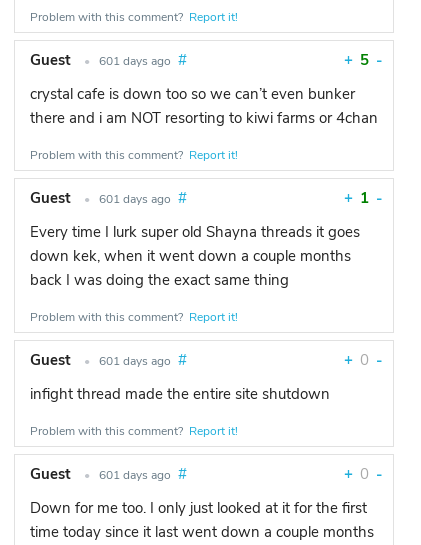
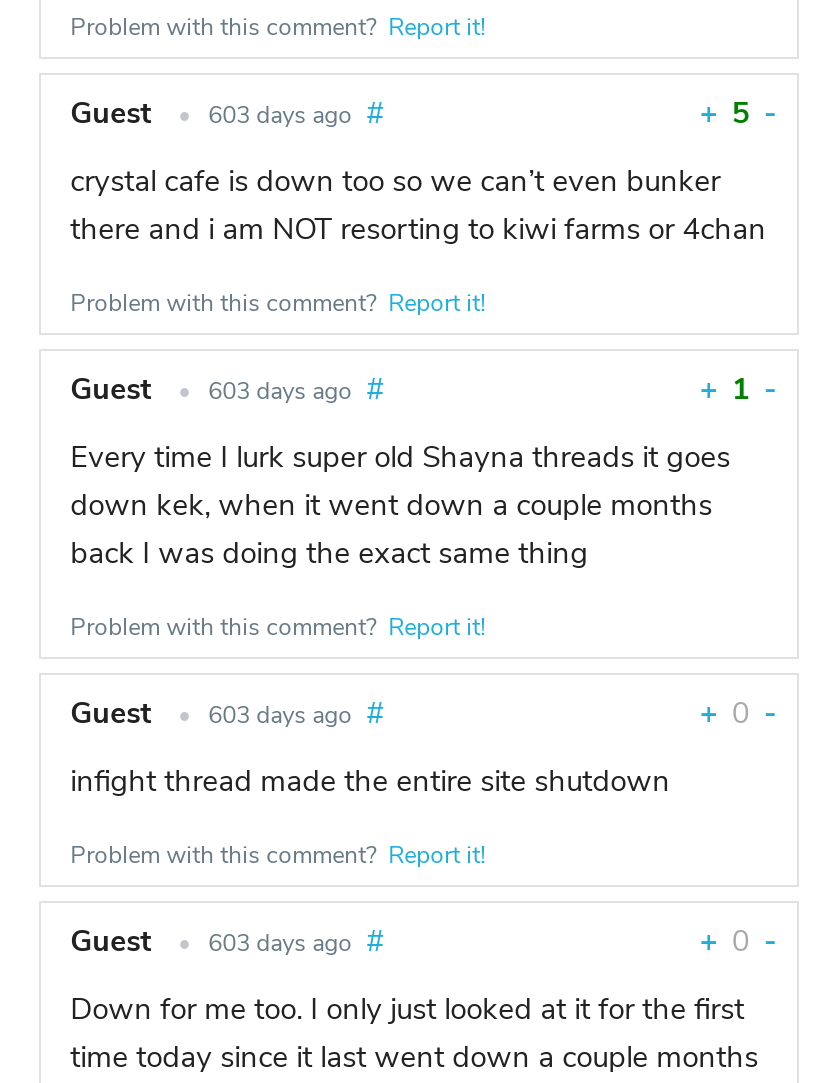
[30,50,187,70] Guest • 601 days ago # -> [70,93,384,133] Guest • 603 days ago #
[30,188,187,208] Guest • 601 days ago # -> [70,369,384,409] Guest • 603 days ago #
[30,350,187,370] Guest • 601 days ago # -> [70,693,384,733] Guest • 603 days ago #
[30,464,187,484] Guest • 601 days ago # -> [70,921,384,961] Guest • 603 days ago #

